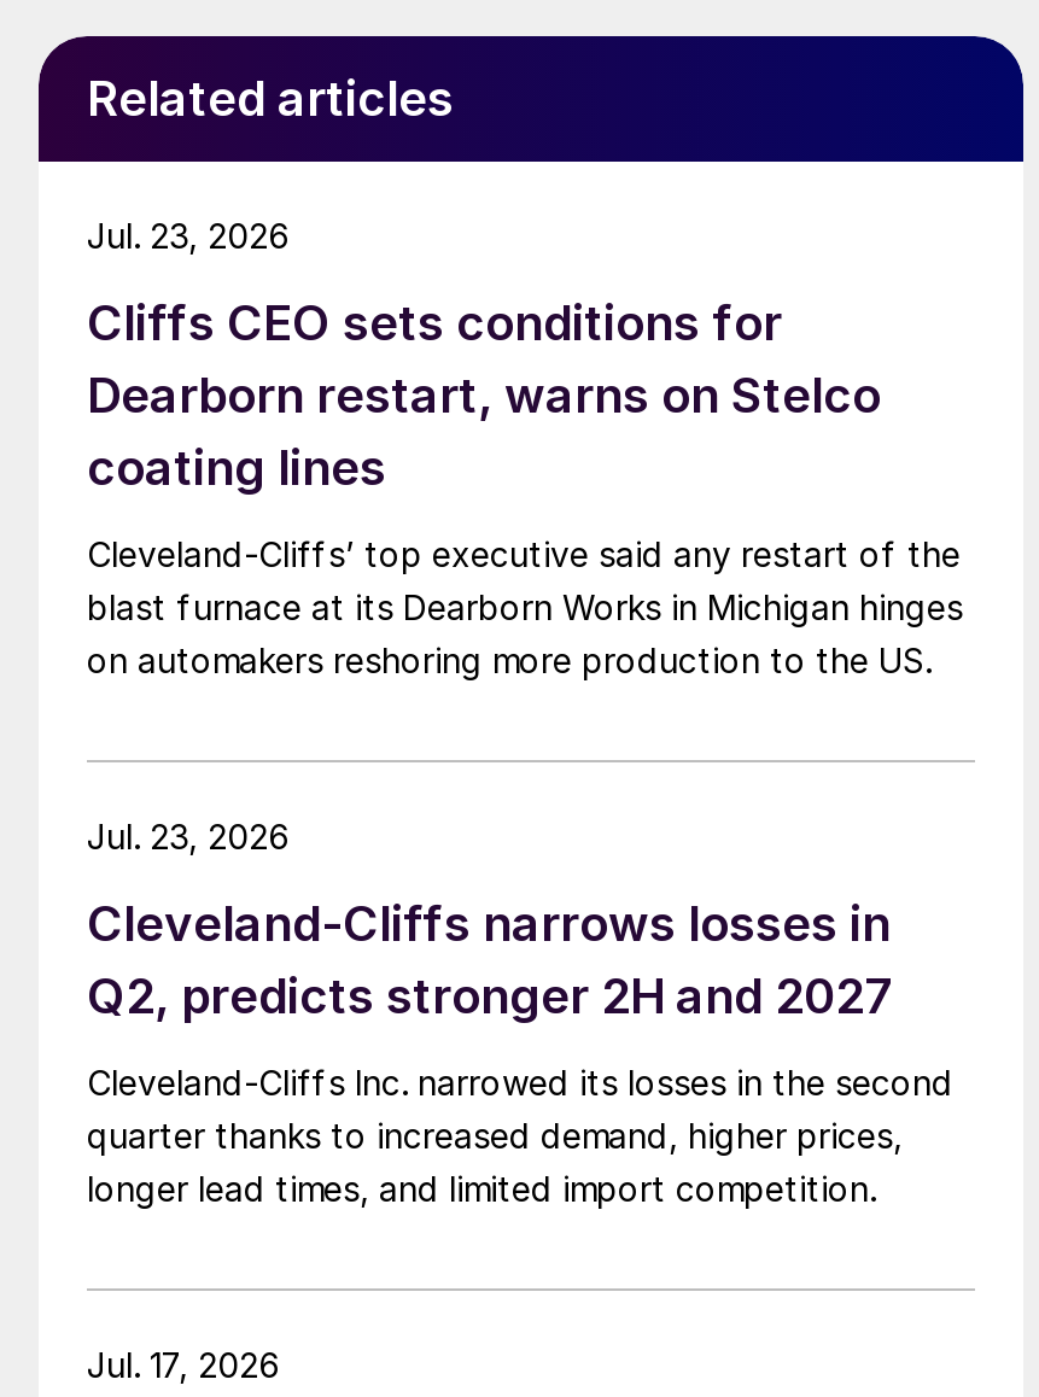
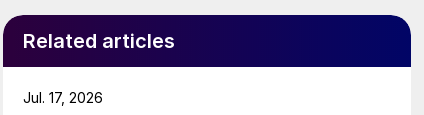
[87,215,290,256] Jul. 23, 2026 -> none
[87,295,963,681] Cliffs CEO sets conditions for | Dearborn restart, warns on Stelco | coating lines | Cleveland-Cliffs’ top executive said any restart of the | blast furnace at its Dearborn Works in Michigan hinges | on automakers reshoring more production to the US. -> none
[87,816,290,857] Jul. 23, 2026 -> none
[87,896,953,1210] Cleveland-Cliffs narrows losses in | Q2, predicts stronger 2H and 2027 | Cleveland-Cliffs Inc. narrowed its losses in the second | quarter thanks to increased demand, higher prices, | longer lead times, and limited import competition. -> none

